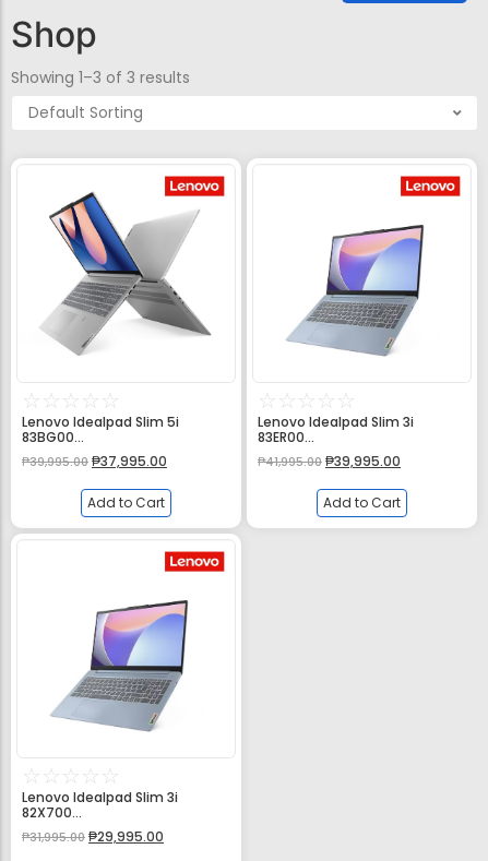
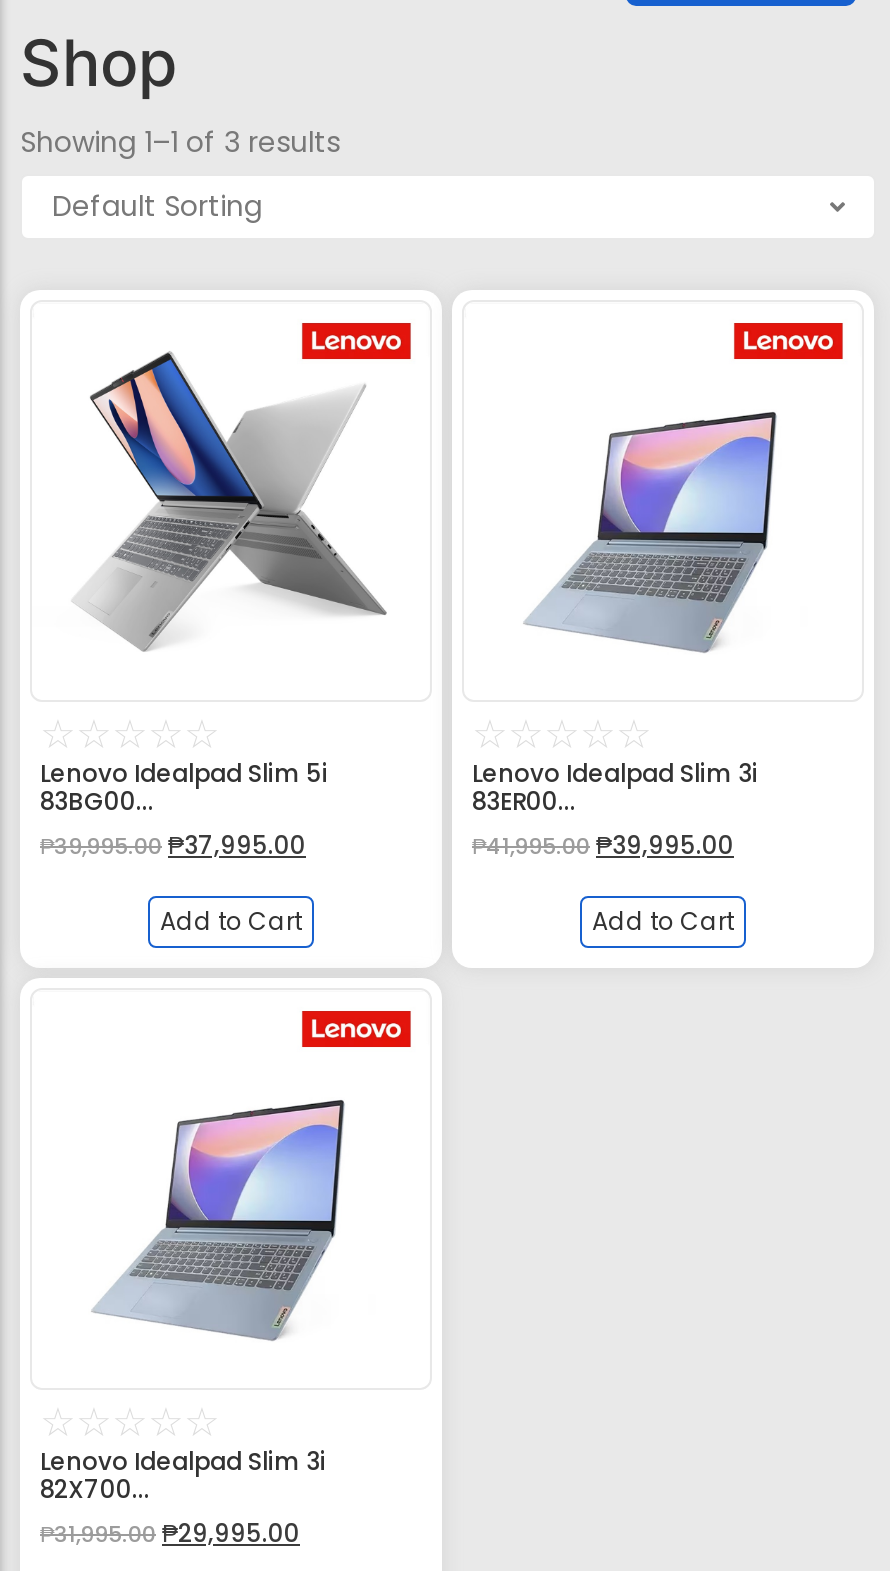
[11,67,190,88] Showing 1–3 of 3 results -> [20,122,340,162] Showing 1–1 of 3 results

